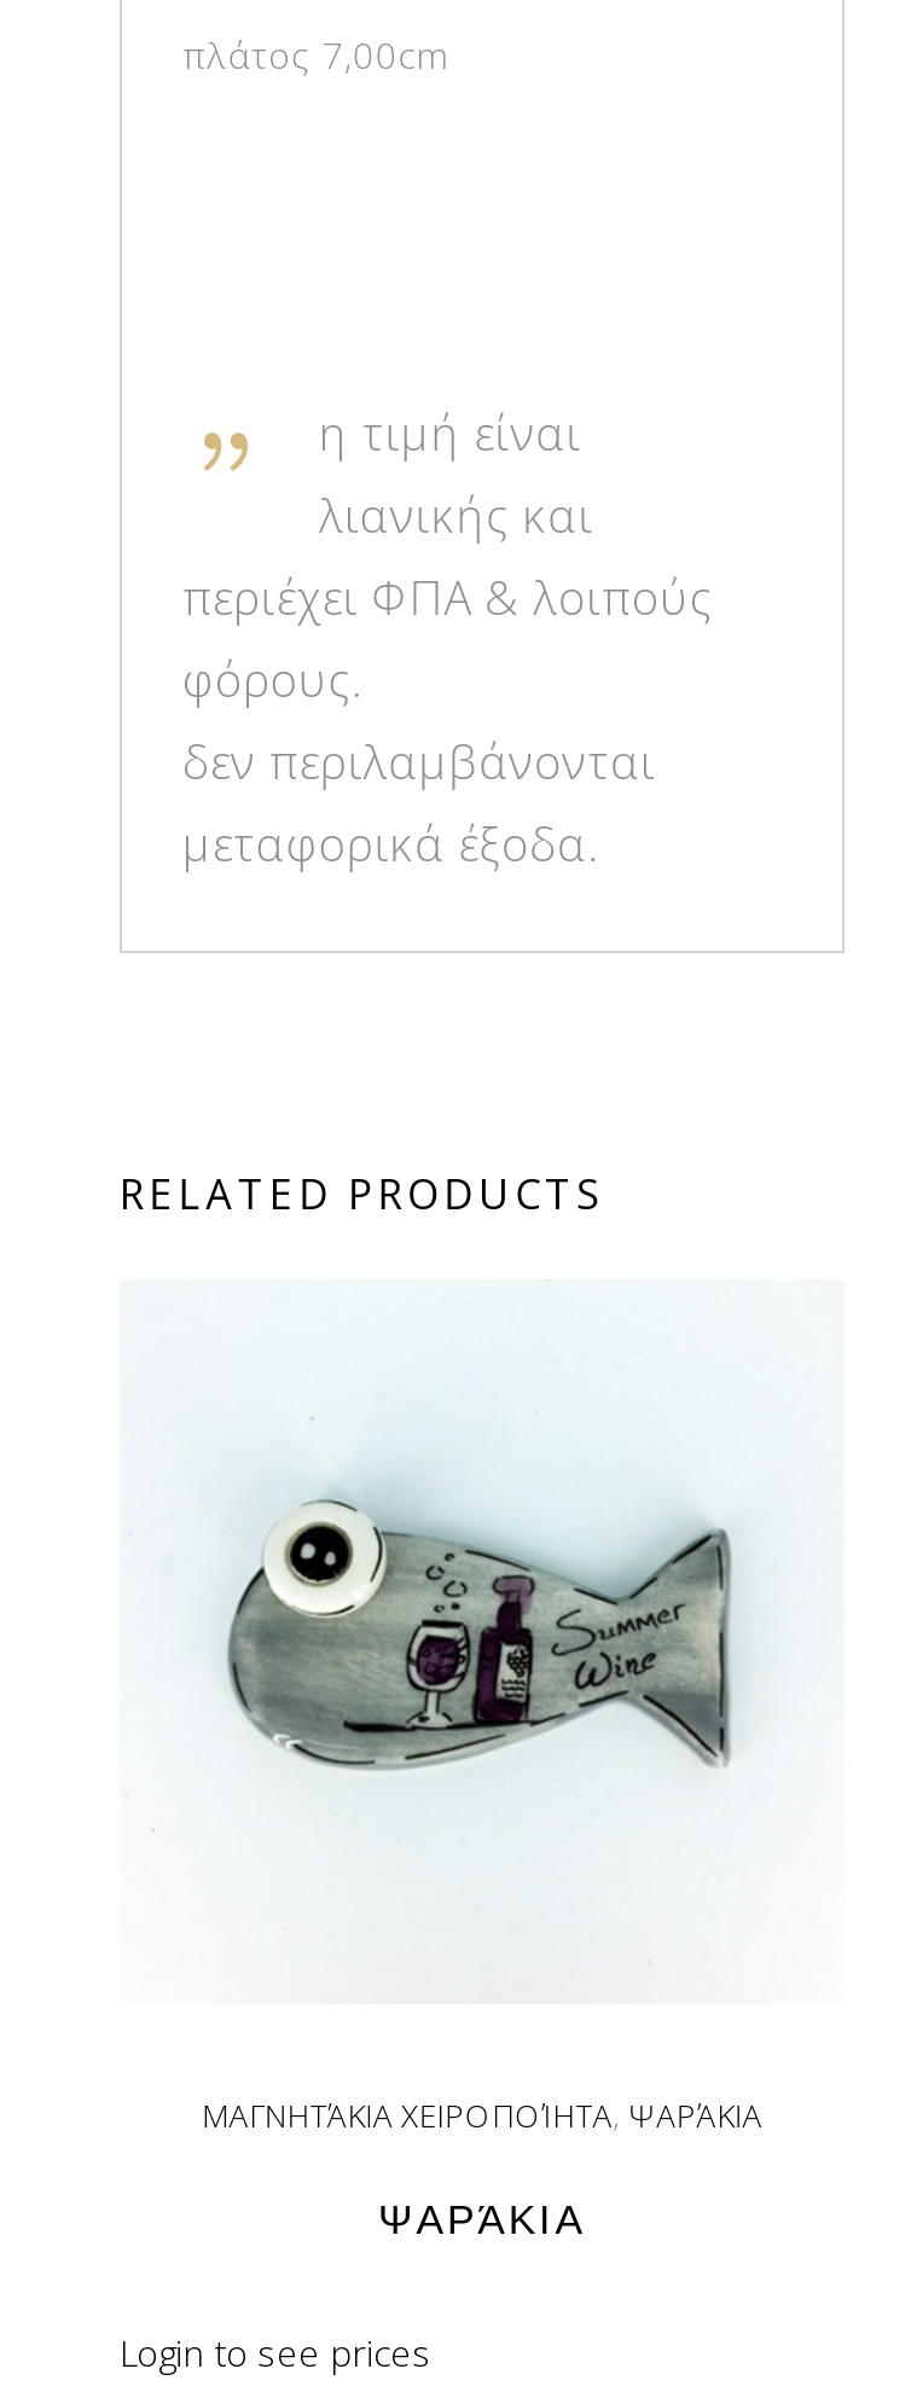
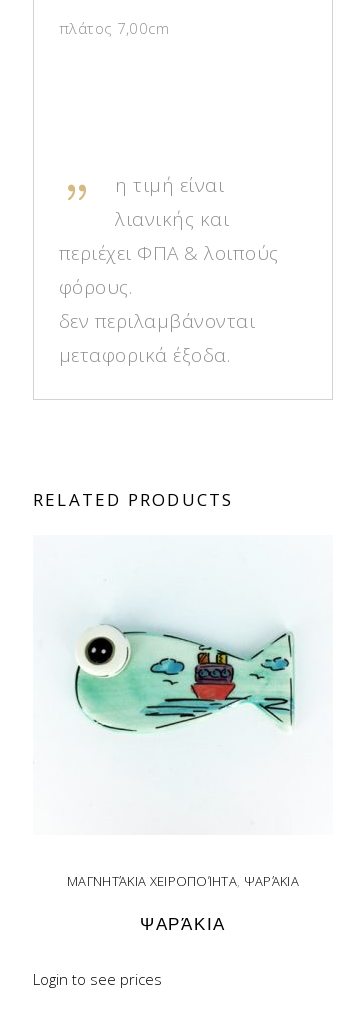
[221,1492,753,1772] [image] -> [74,622,296,738] [image]

